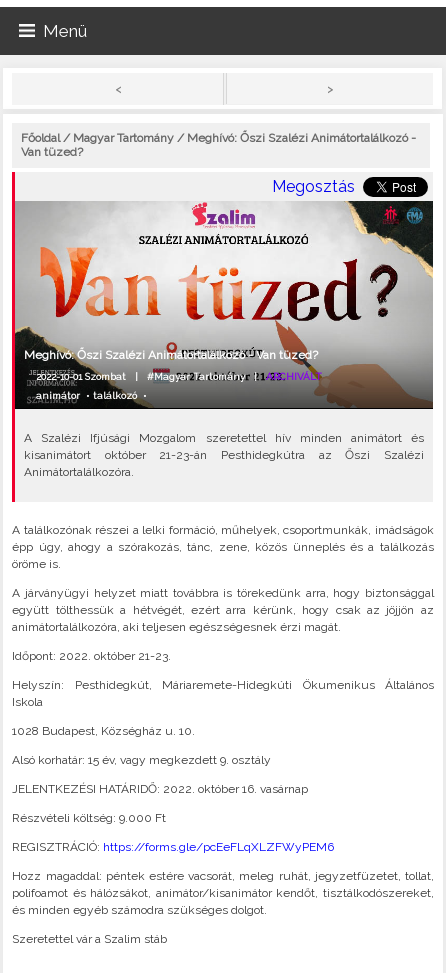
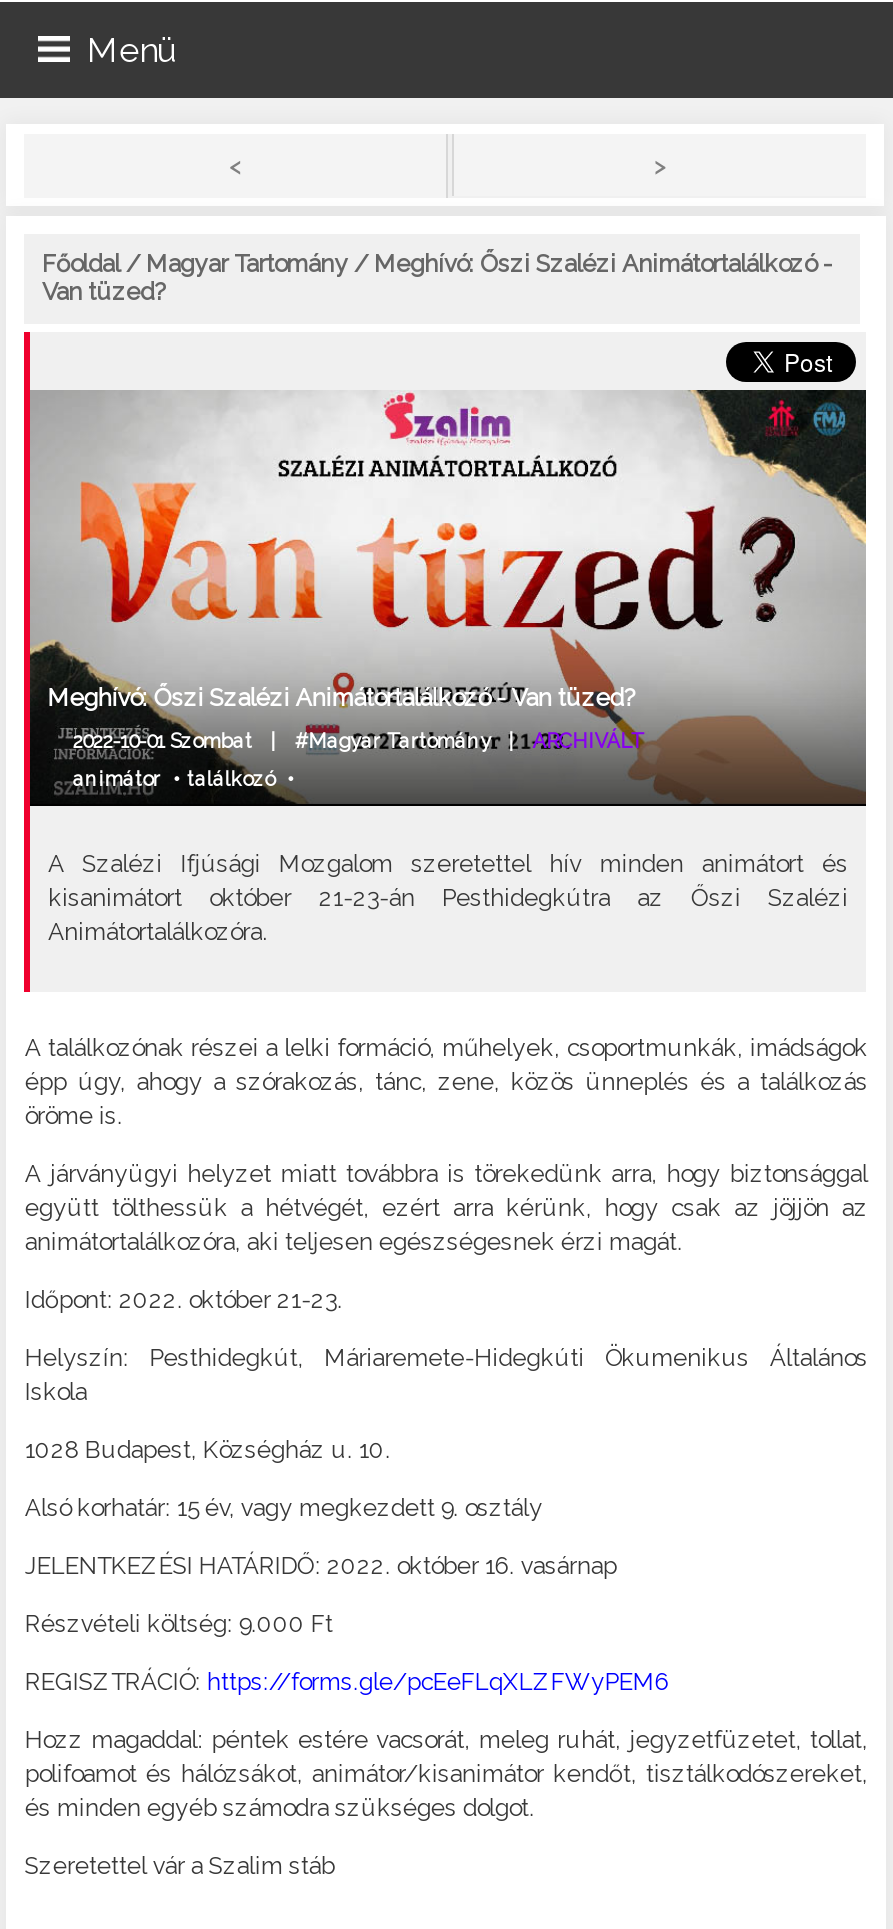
[272,177,355,196] Megosztás -> none

